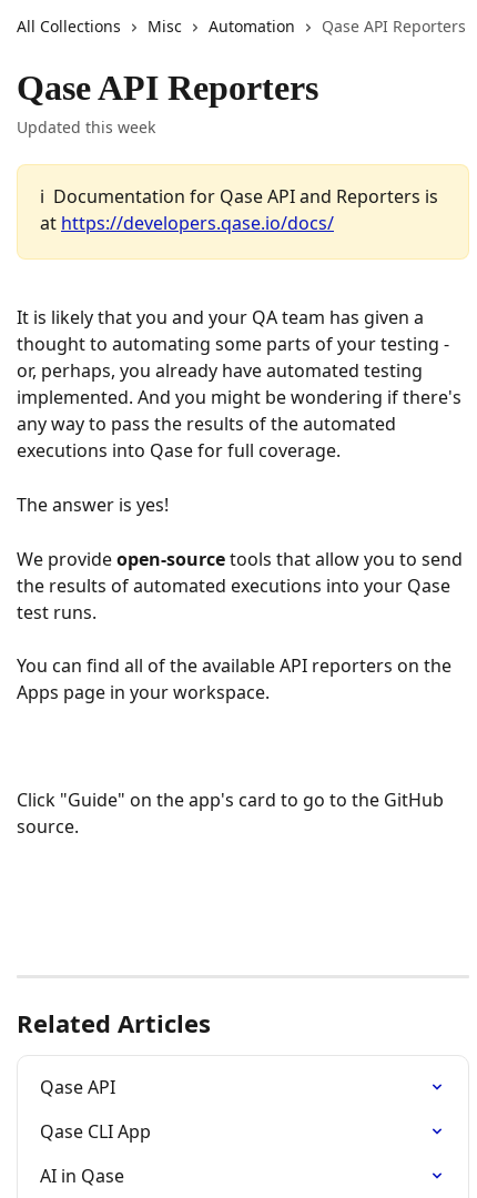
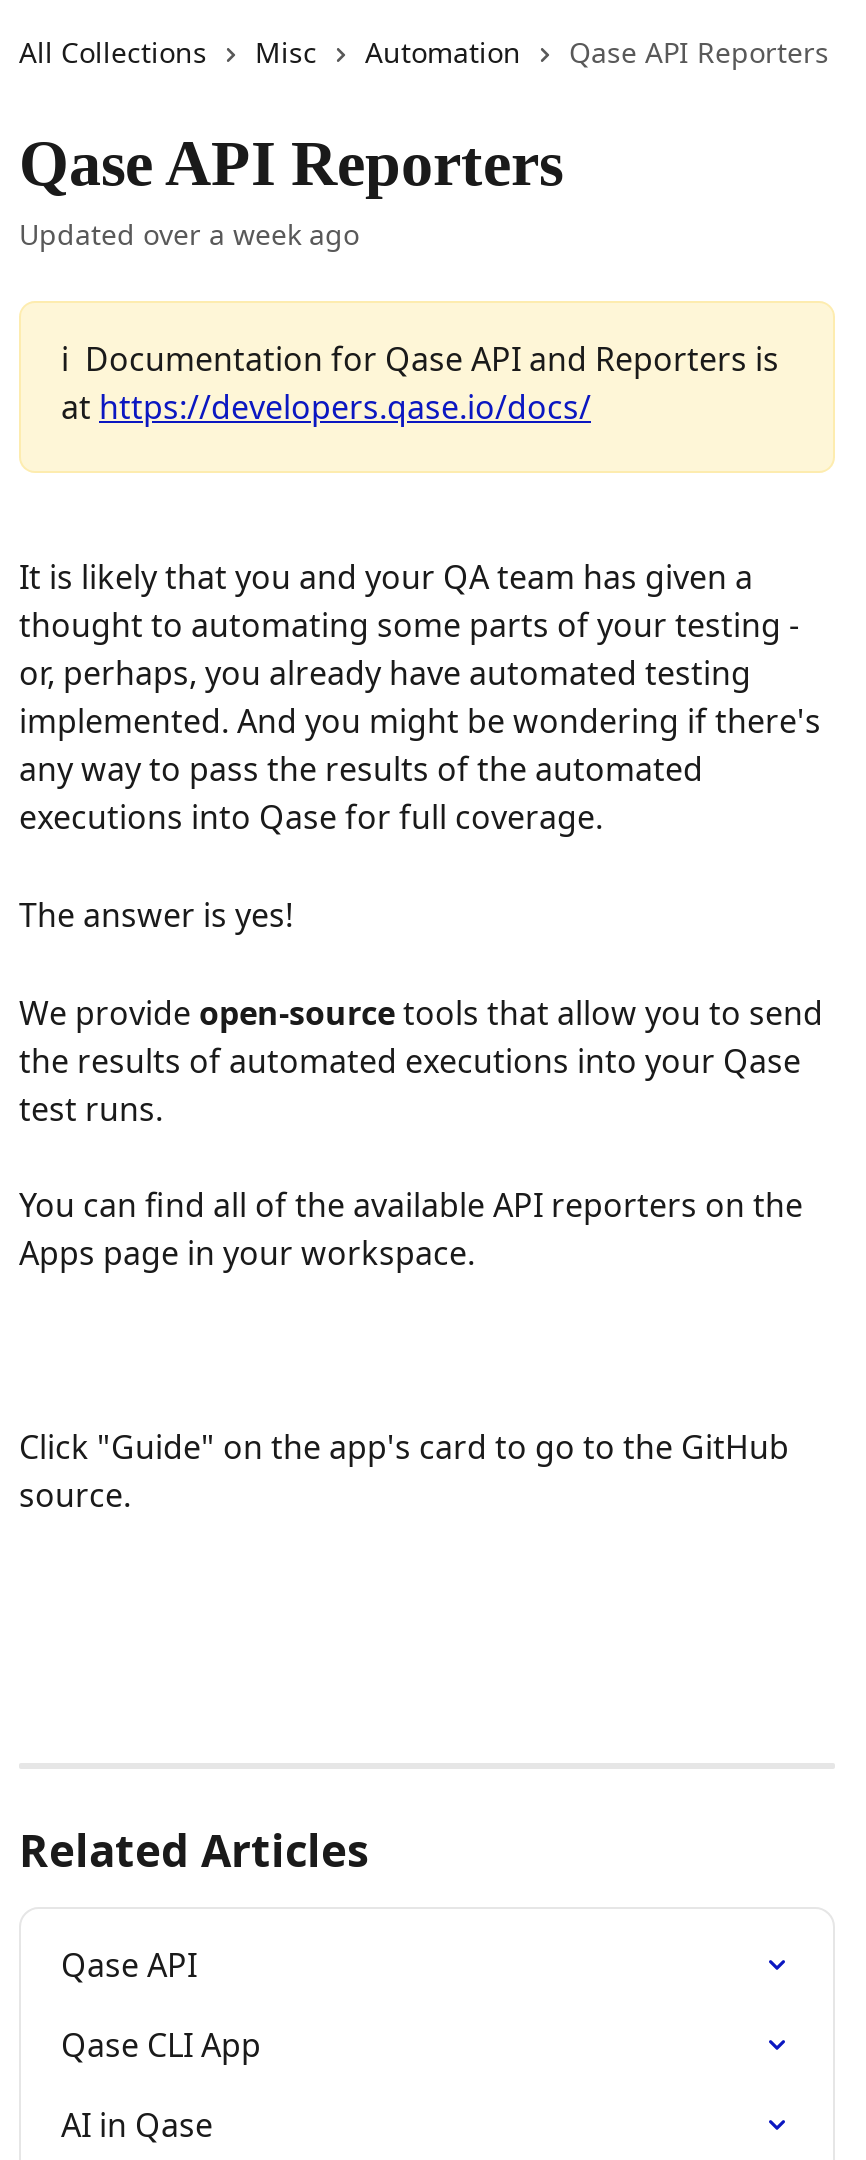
[17,116,155,138] Updated this week -> [19,215,359,253] Updated over a week ago

